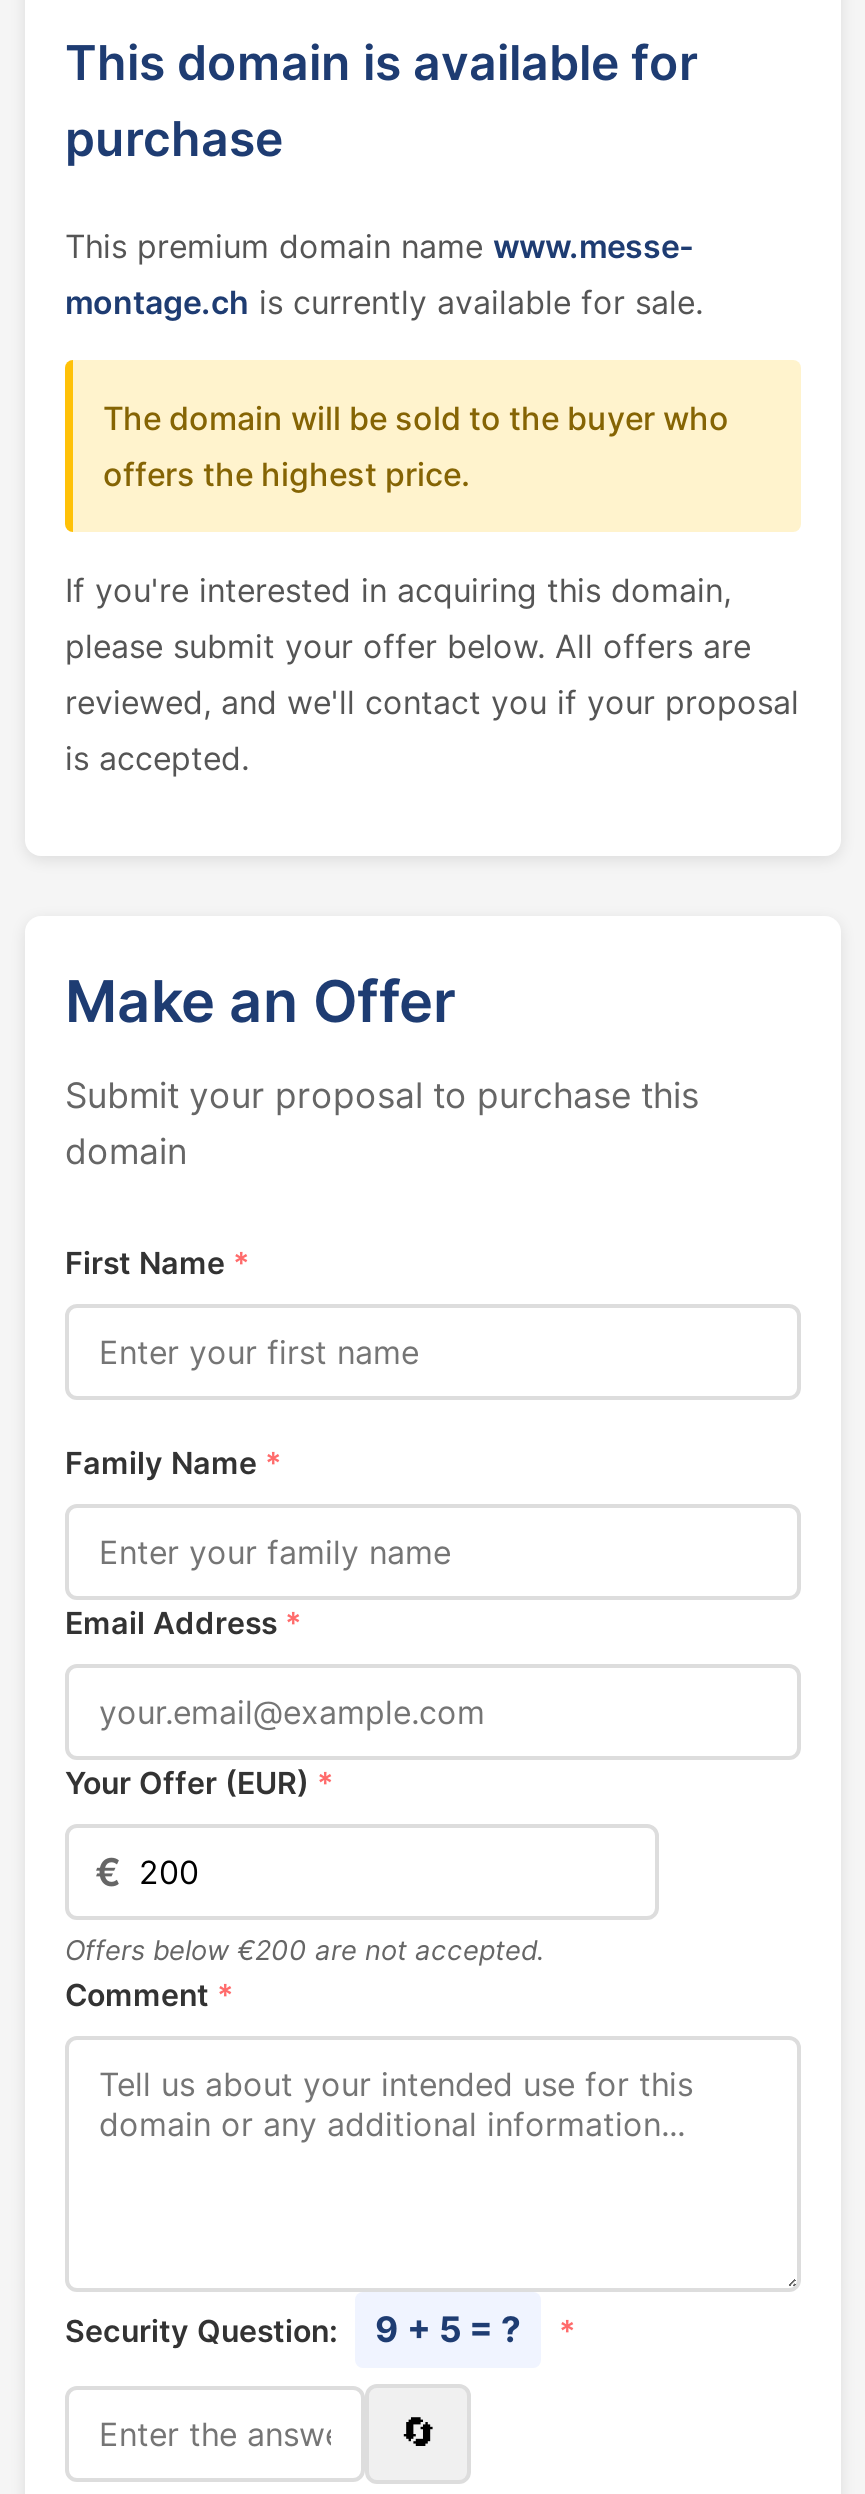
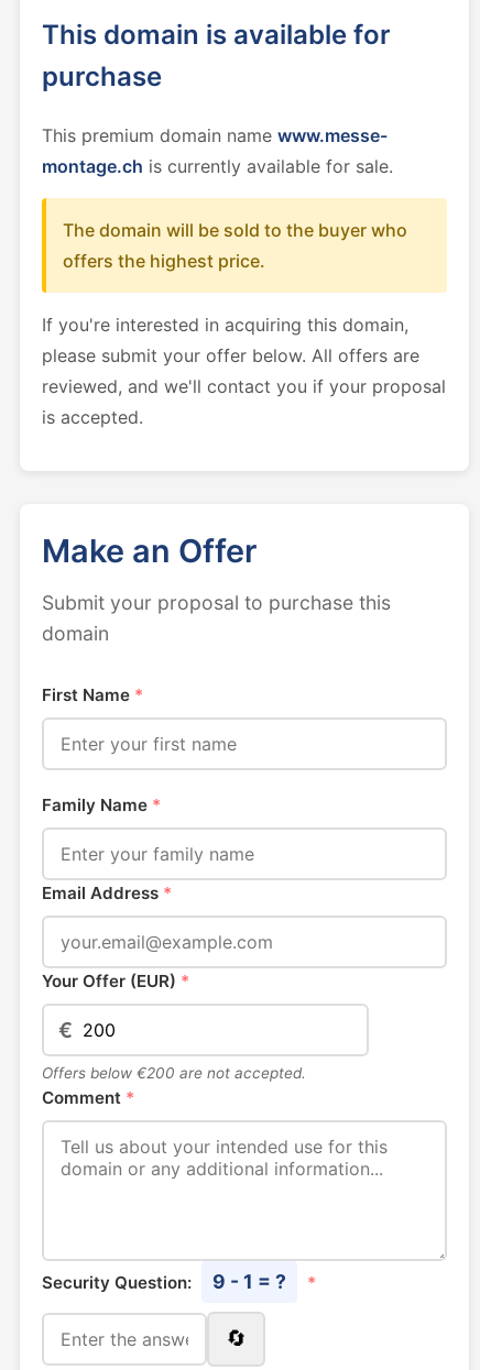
[375,2308,521,2350] 9 + 5 = ? -> [212,1270,286,1293] 9 - 1 = ?

